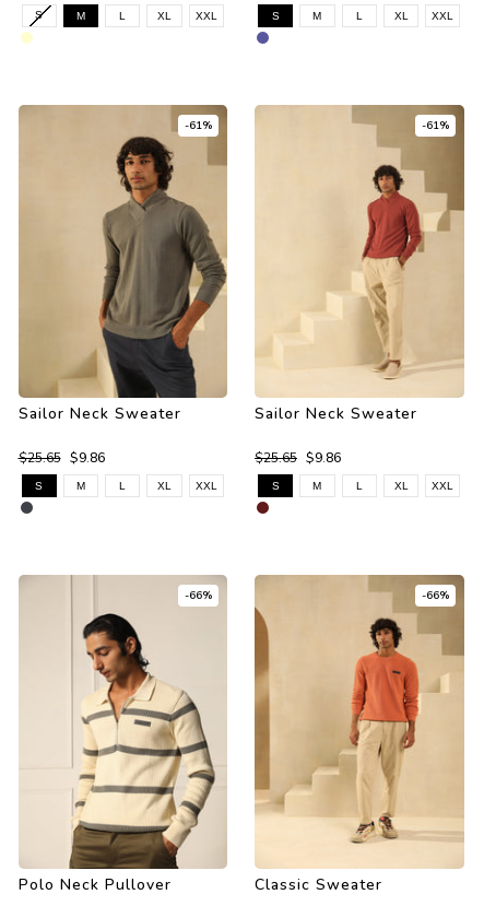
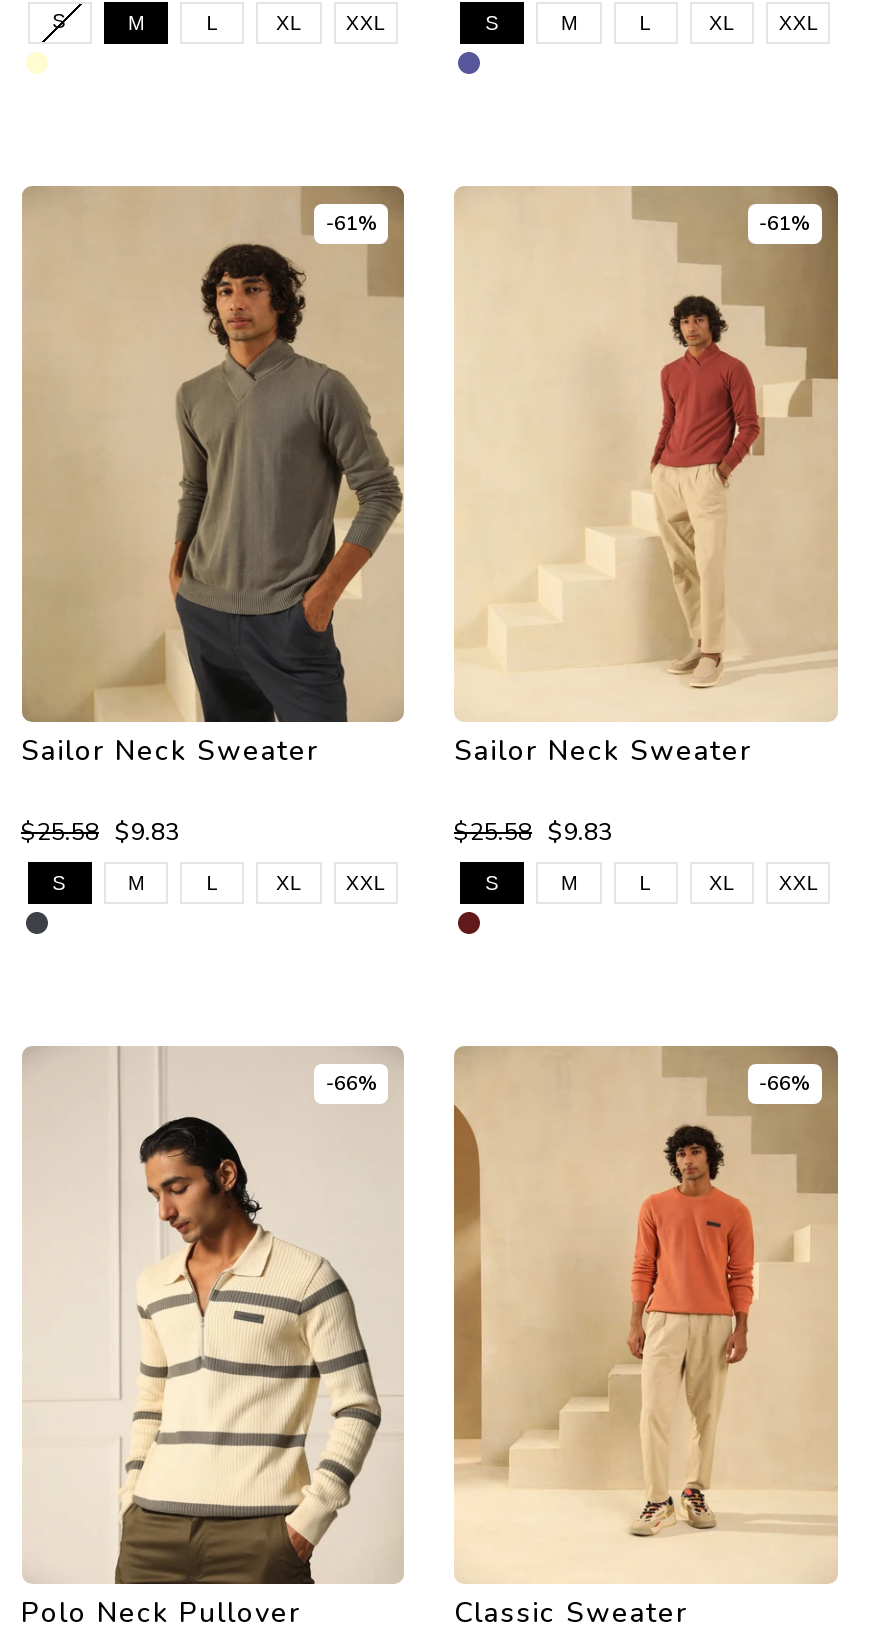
[18,450,104,467] $25.65 $9.86 -> [21,817,179,849] $25.58 $9.83
[255,450,341,467] $25.65 $9.86 -> [454,817,612,849] $25.58 $9.83

